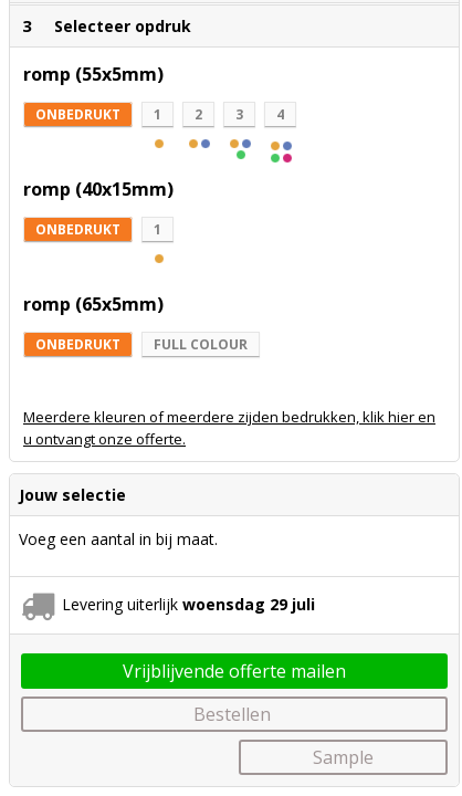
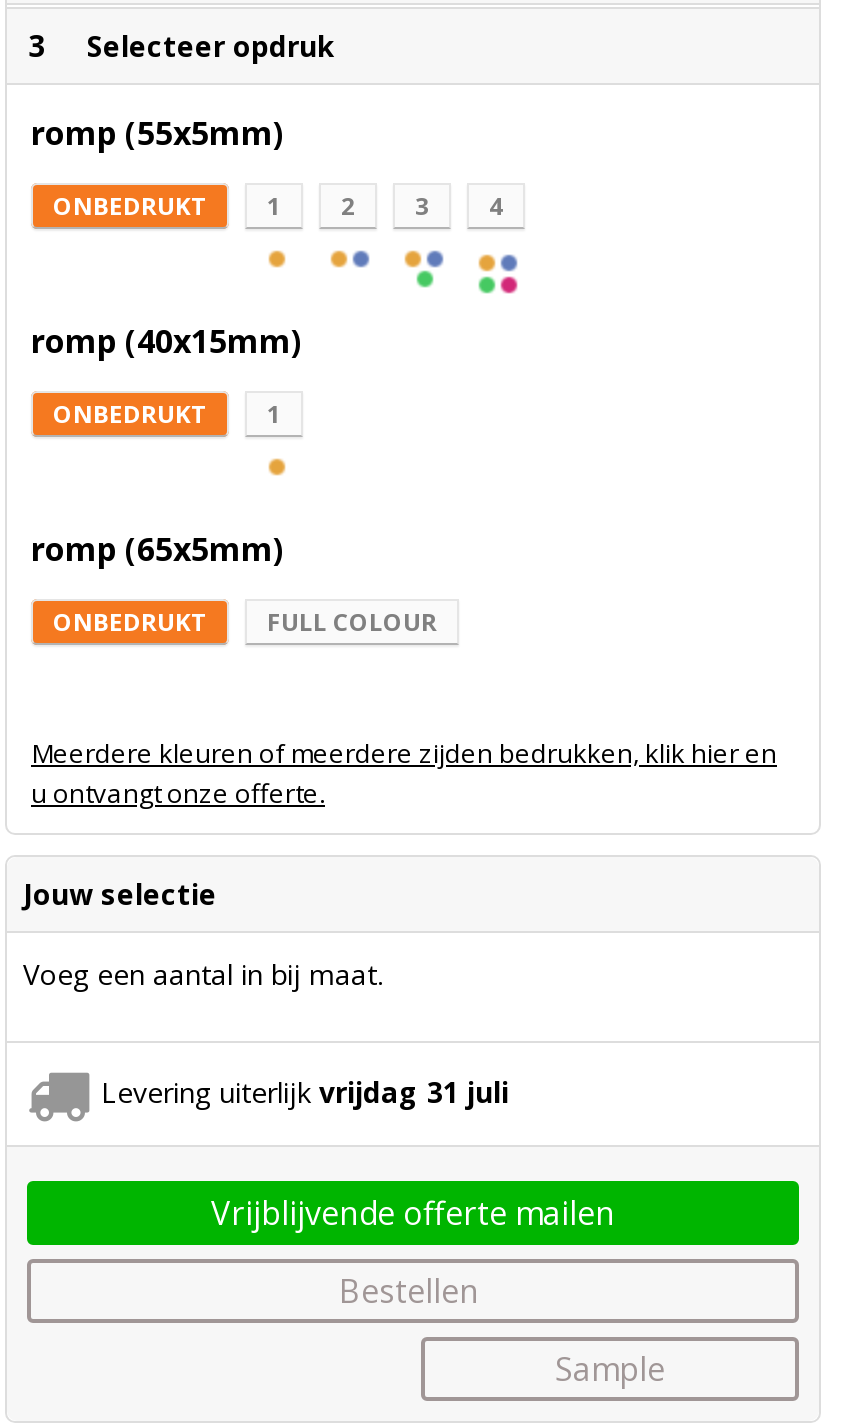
[62,593,315,614] Levering uiterlijk woensdag 29 juli -> [101,1072,509,1110] Levering uiterlijk vrijdag 31 juli

